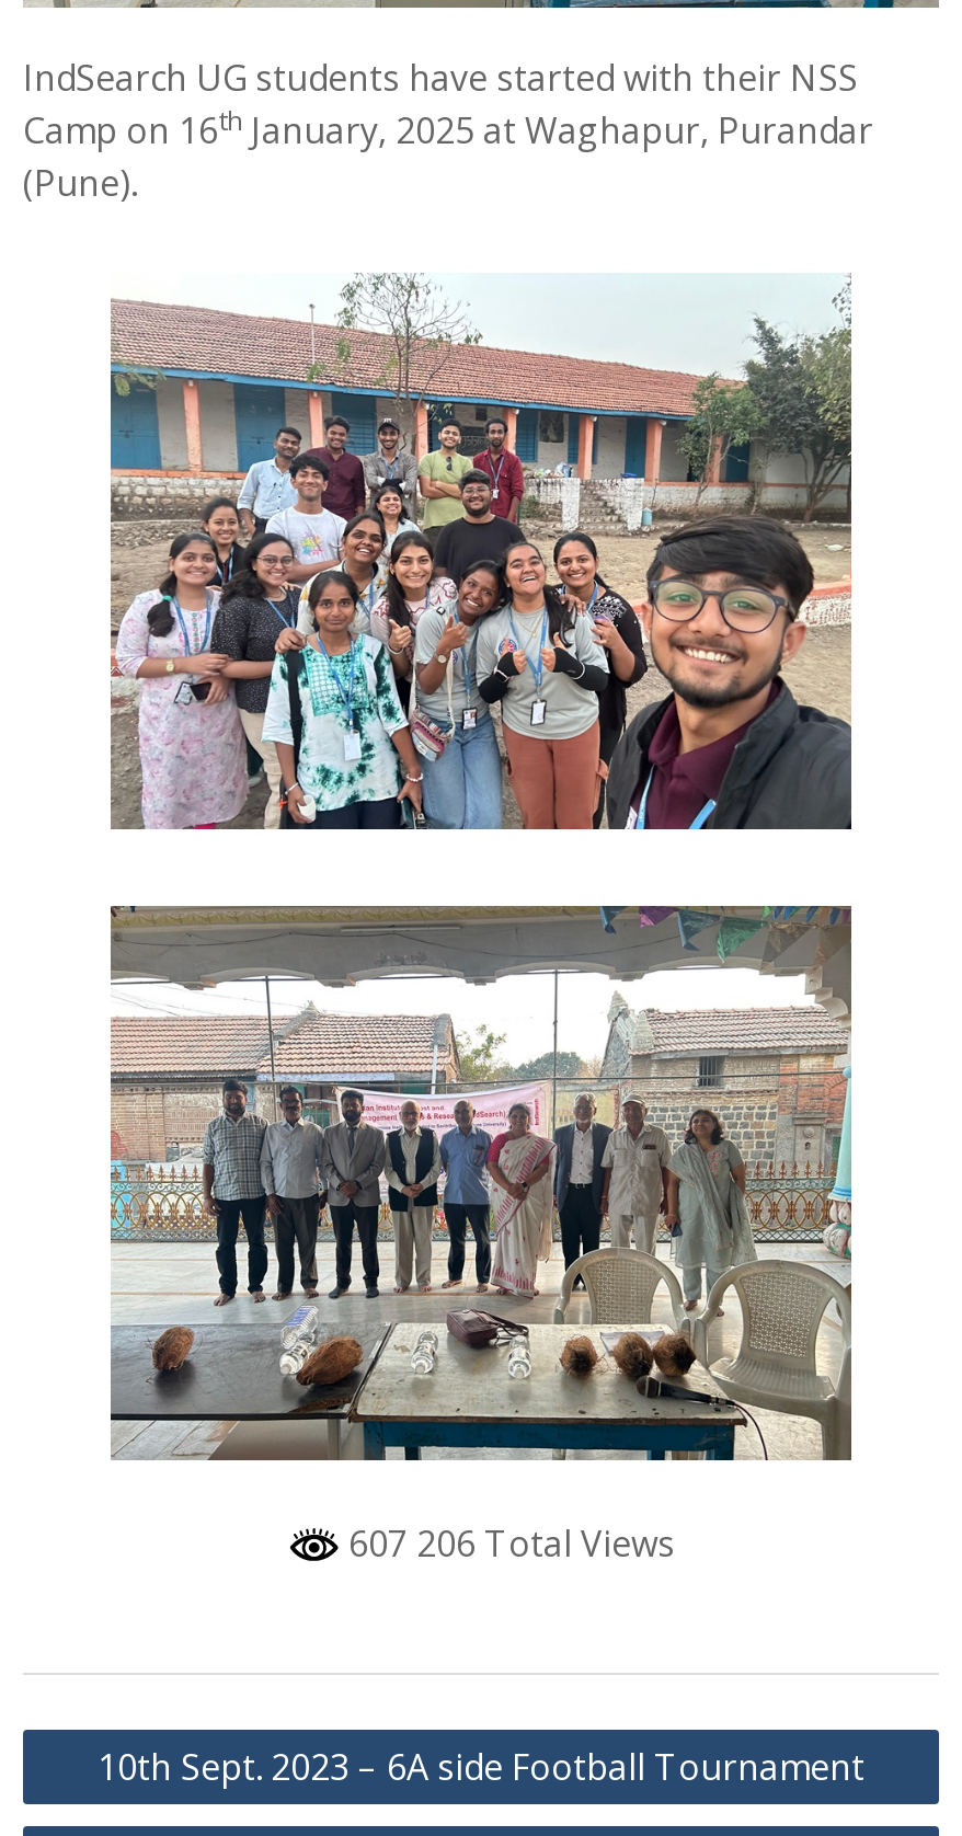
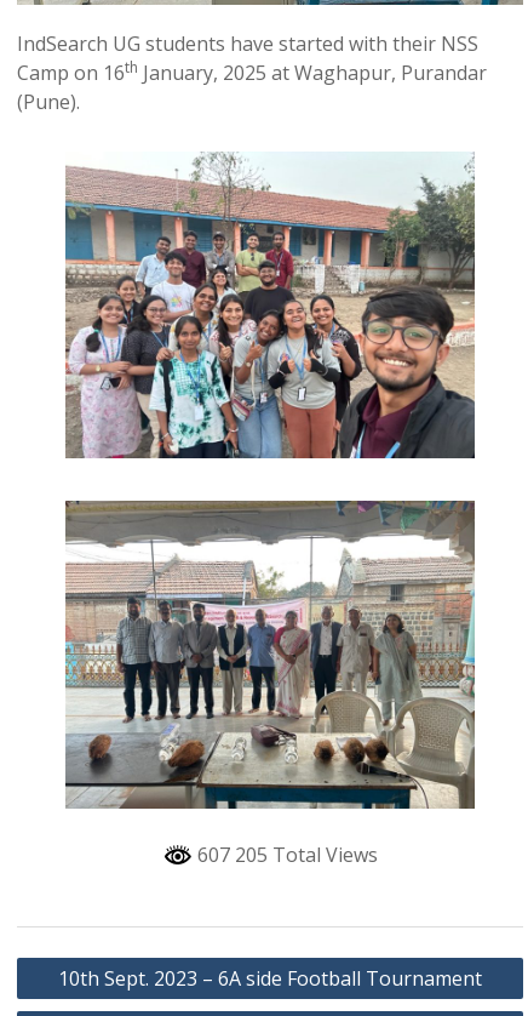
[340,1520,675,1568] 607 206 Total Views -> [192,841,377,868] 607 205 Total Views

